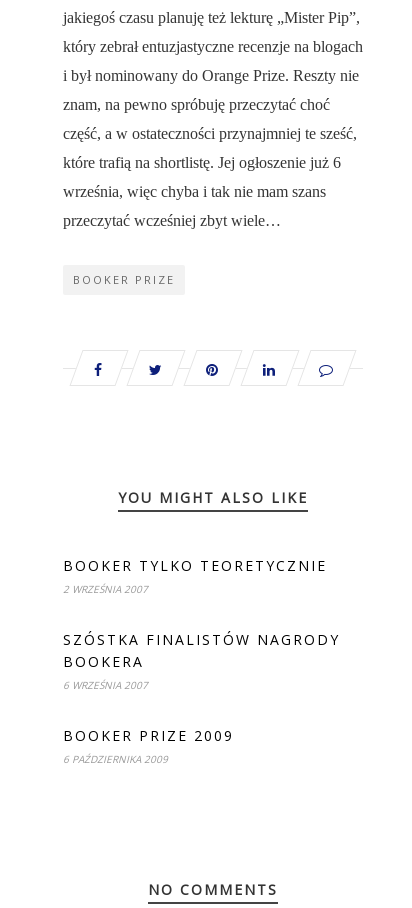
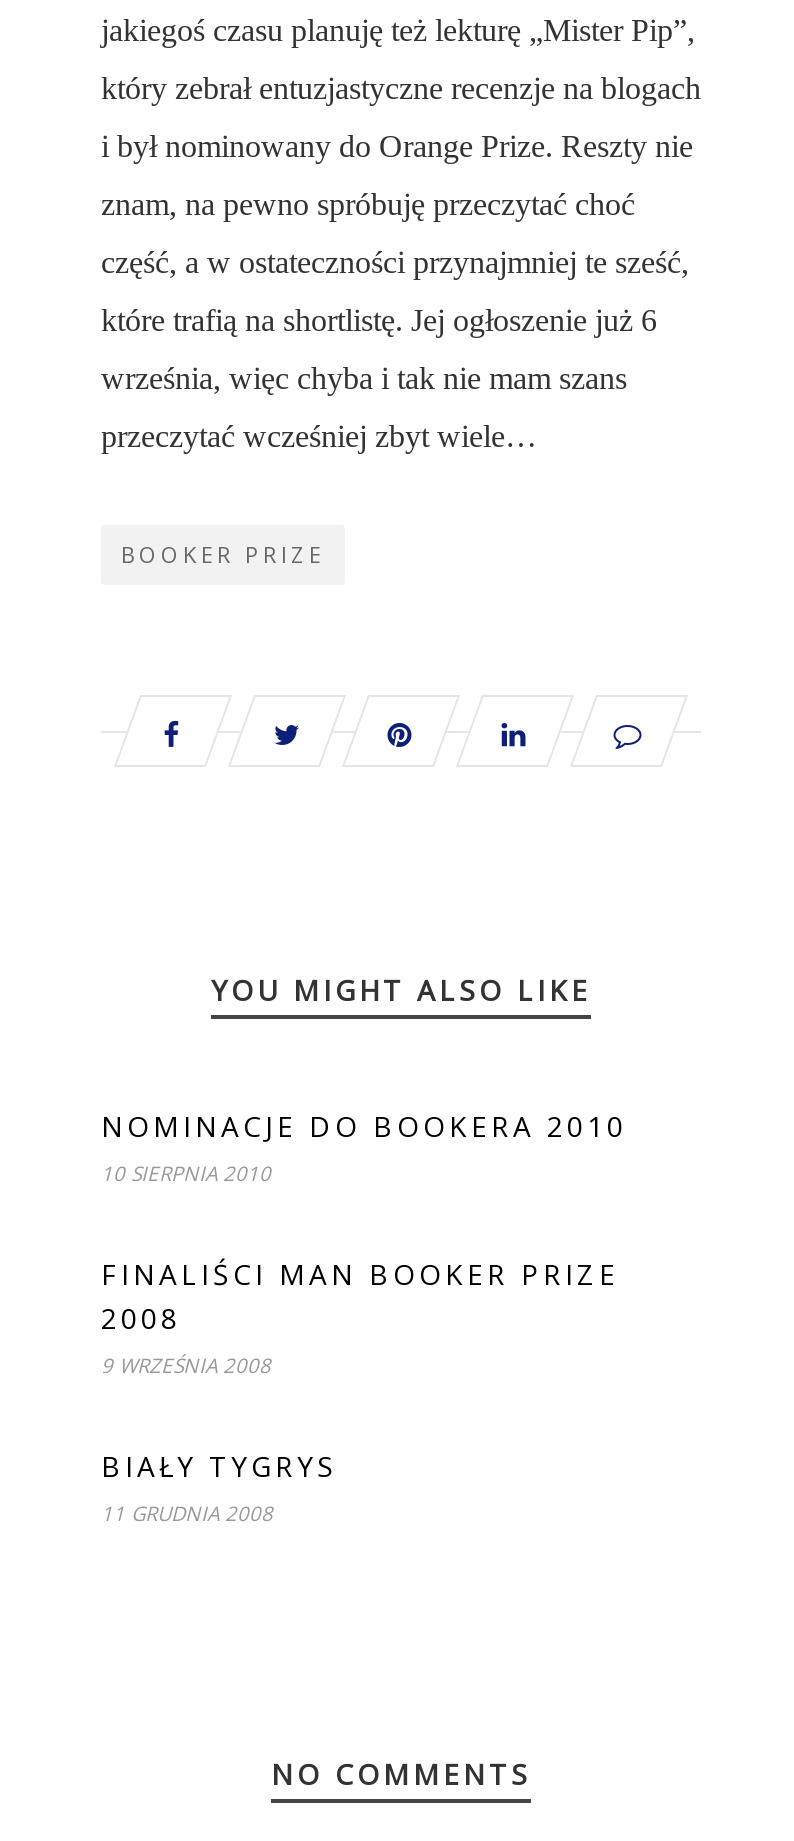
[63,556,327,596] BOOKER TYLKO TEORETYCZNIE | 2 WRZEŚNIA 2007 -> [101,1107,627,1187] NOMINACJE DO BOOKERA 2010 | 10 SIERPNIA 2010
[63,630,340,692] SZÓSTKA FINALISTÓW NAGRODY | BOOKERA | 6 WRZEŚNIA 2007 -> [101,1255,619,1379] FINALIŚCI MAN BOOKER PRIZE | 2008 | 9 WRZEŚNIA 2008
[63,726,234,766] BOOKER PRIZE 2009 | 6 PAŹDZIERNIKA 2009 -> [101,1447,337,1527] BIAŁY TYGRYS | 11 GRUDNIA 2008

